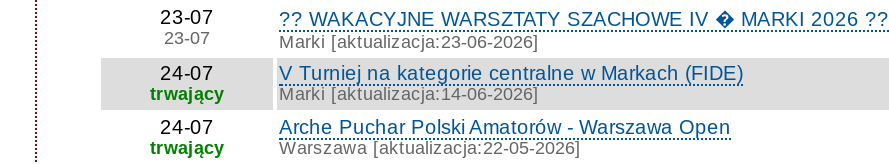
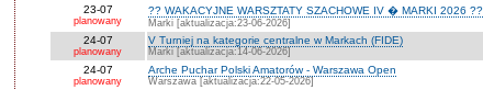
[164,28,210,48] 23-07 -> [74,15,122,26] planowany
[150,84,224,104] trwający -> [74,46,122,57] planowany
[150,138,224,158] trwający -> [74,76,122,87] planowany

